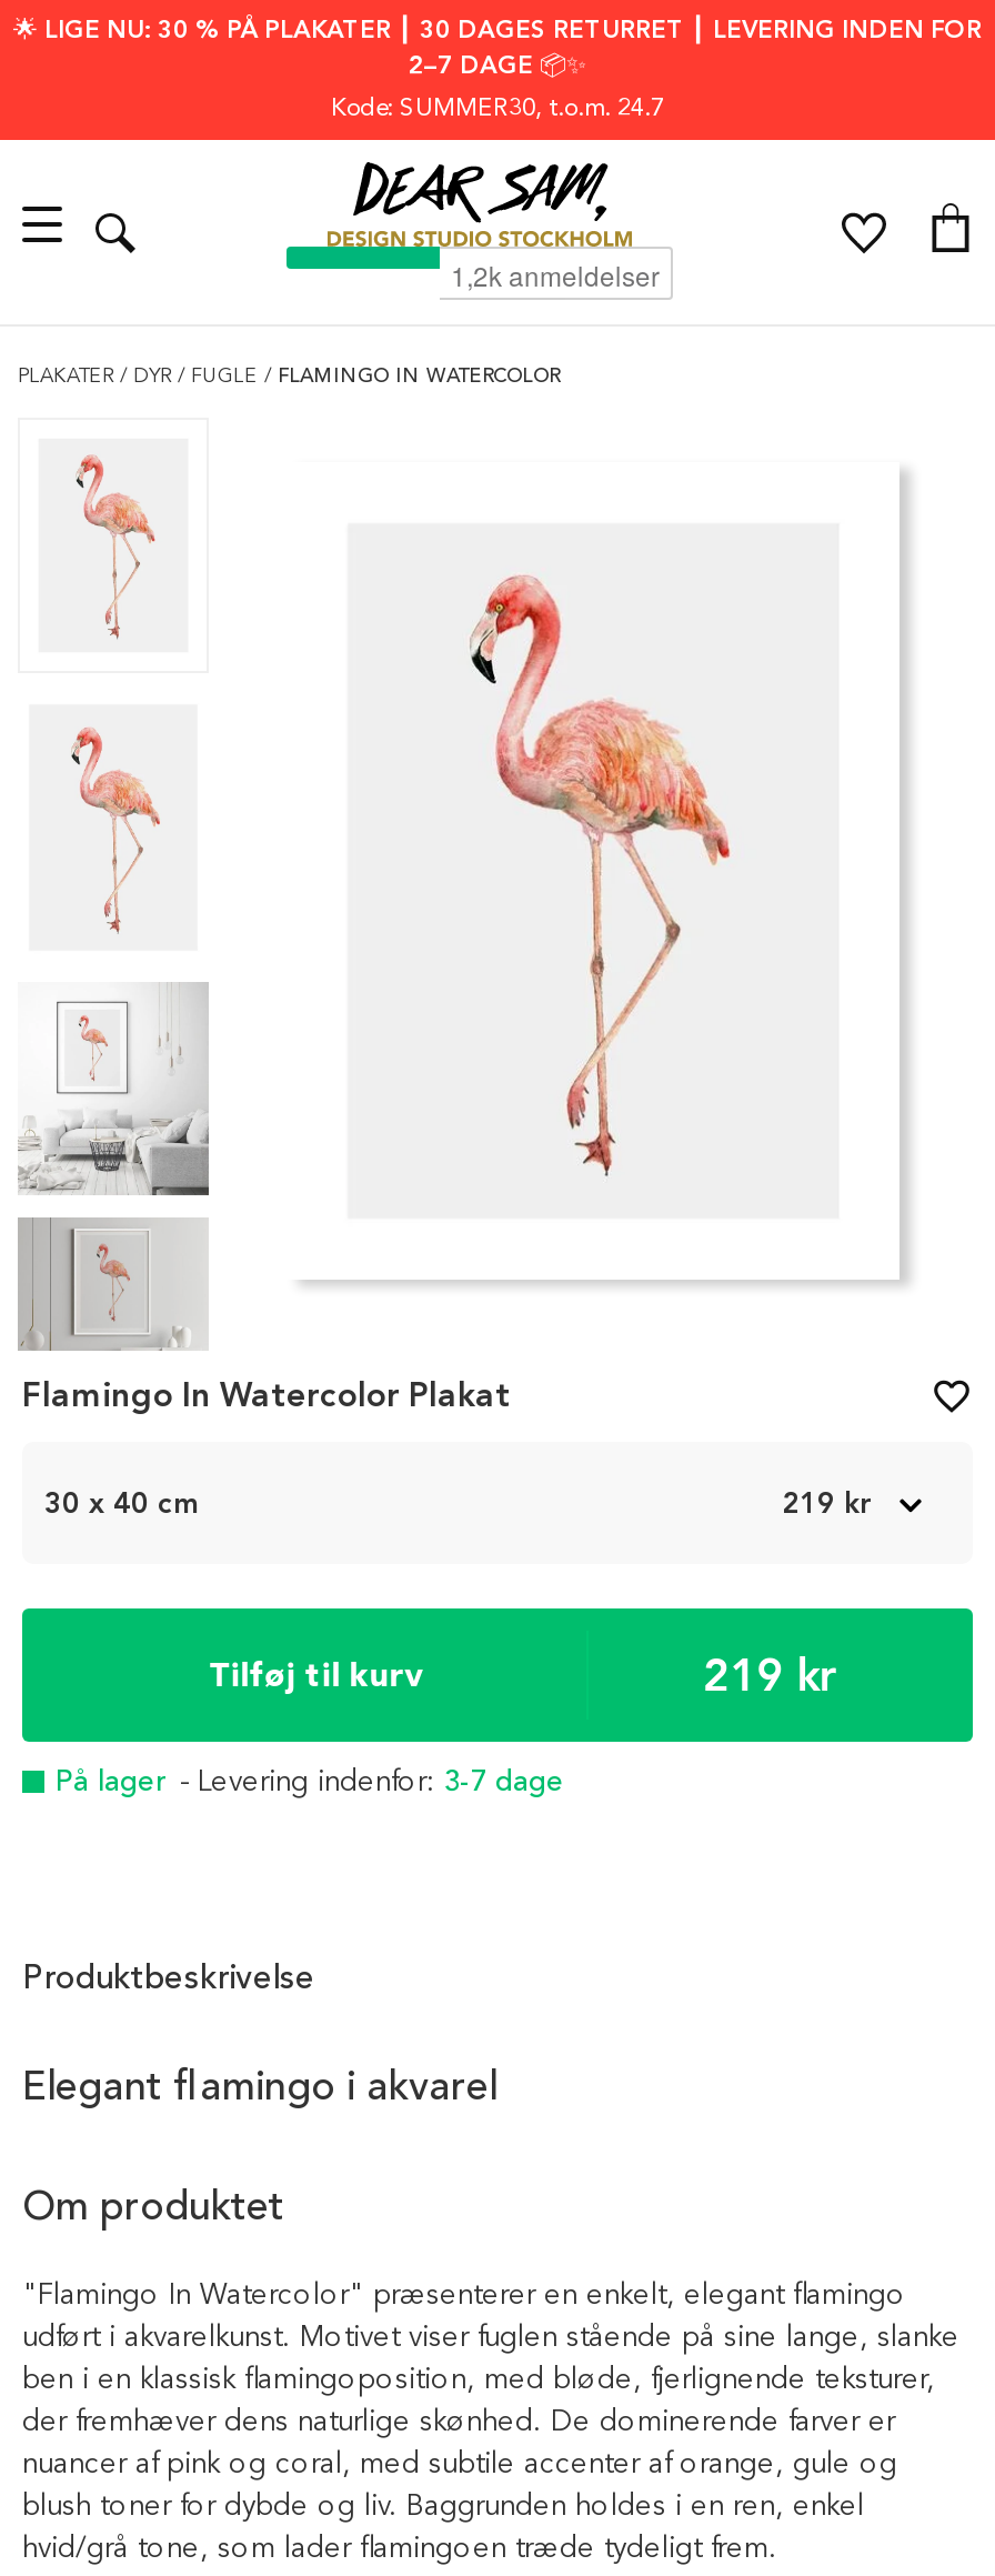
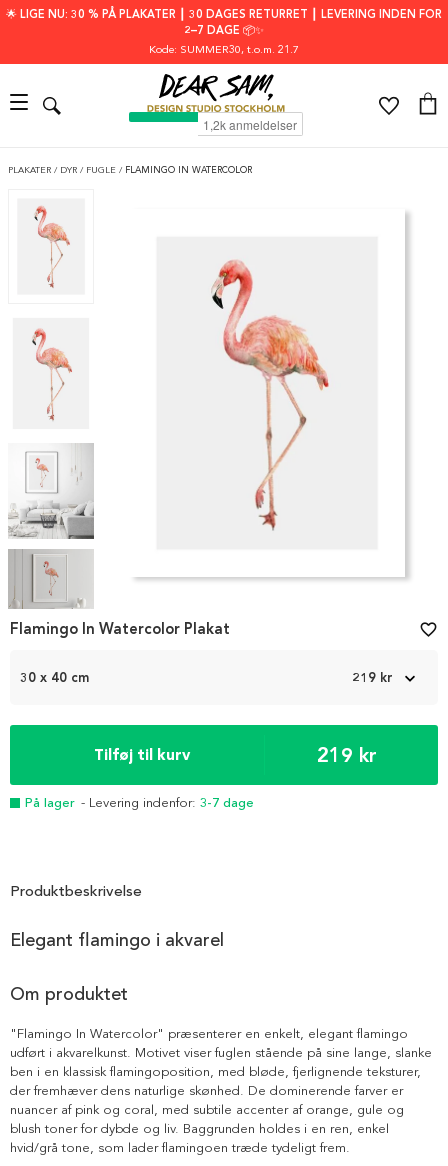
[331,91,664,122] Kode: SUMMER30, t.o.m. 24.7 -> [149,42,299,56] Kode: SUMMER30, t.o.m. 21.7

